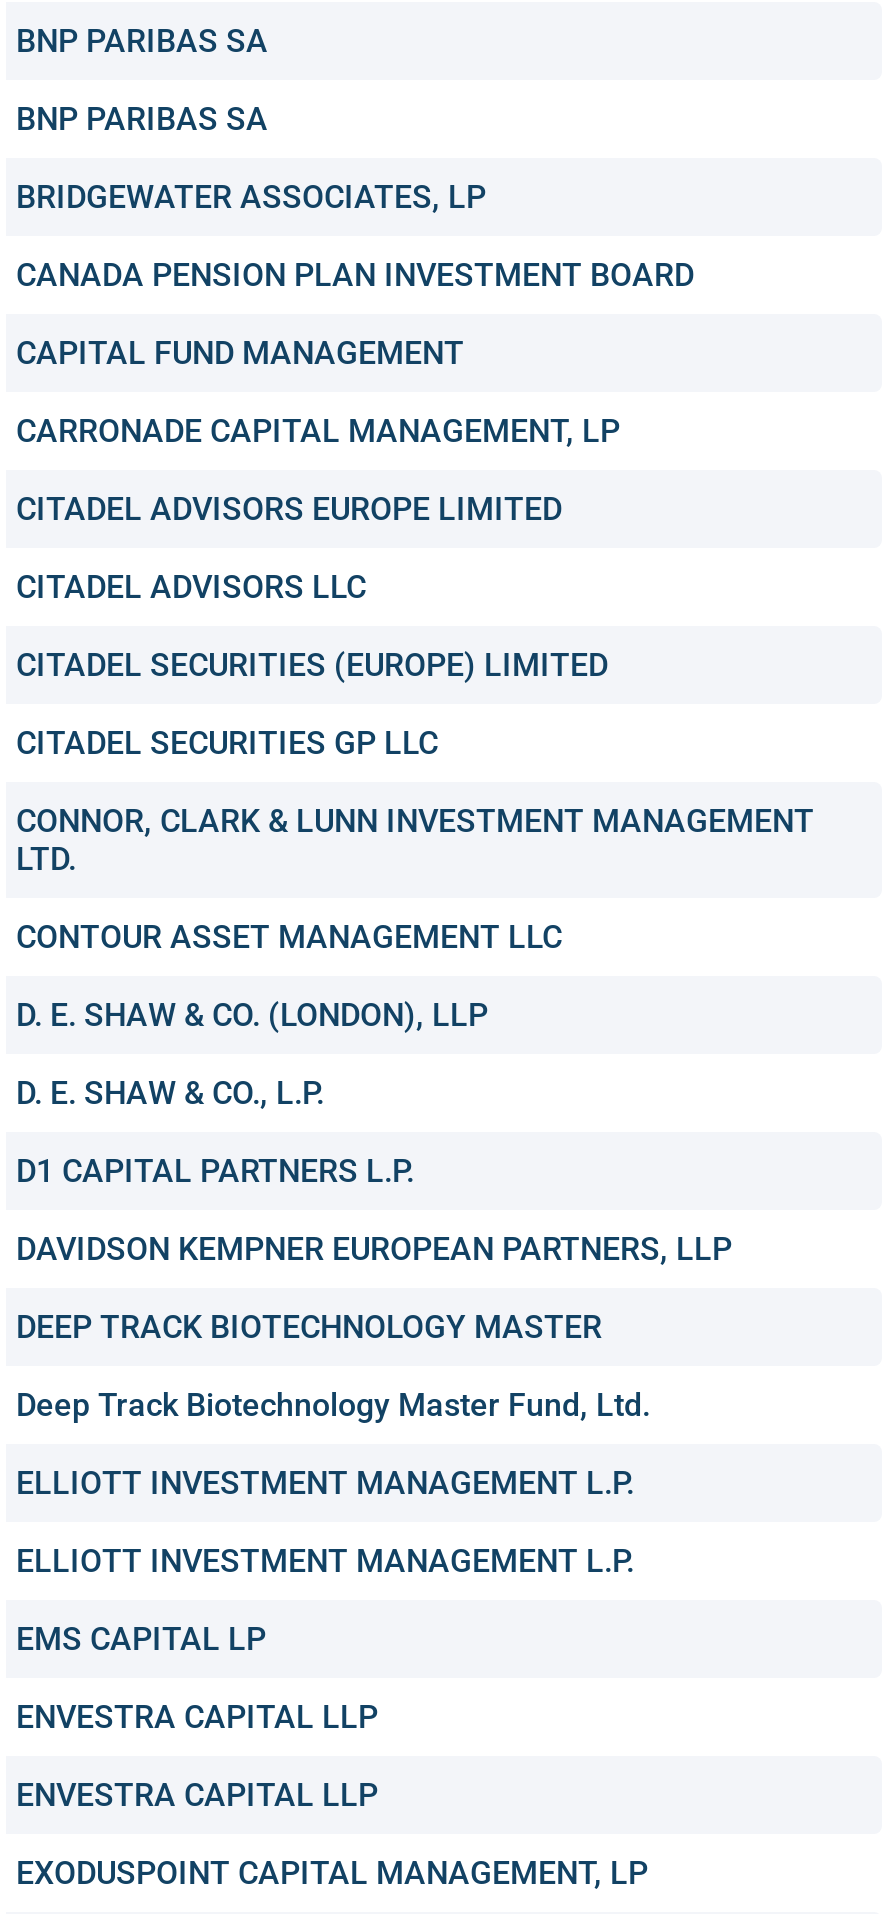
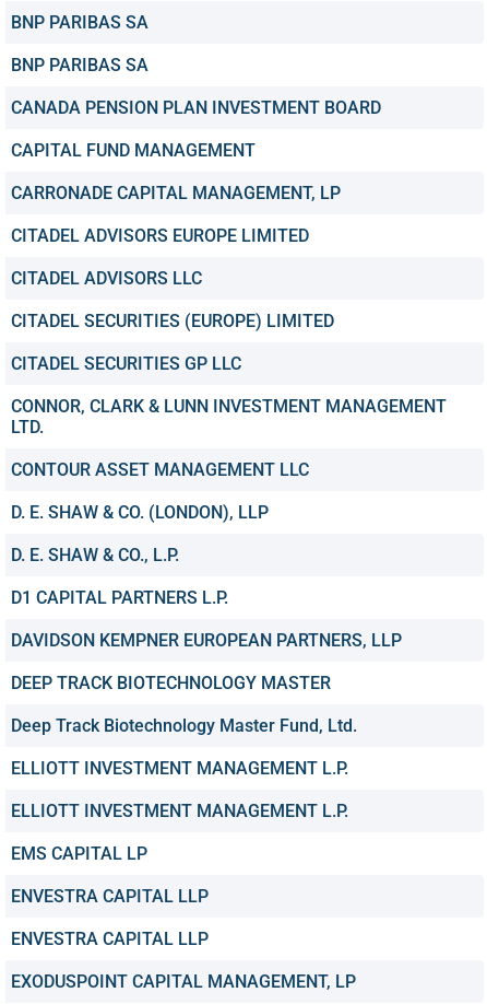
[16,178,486,216] BRIDGEWATER ASSOCIATES, LP -> none

